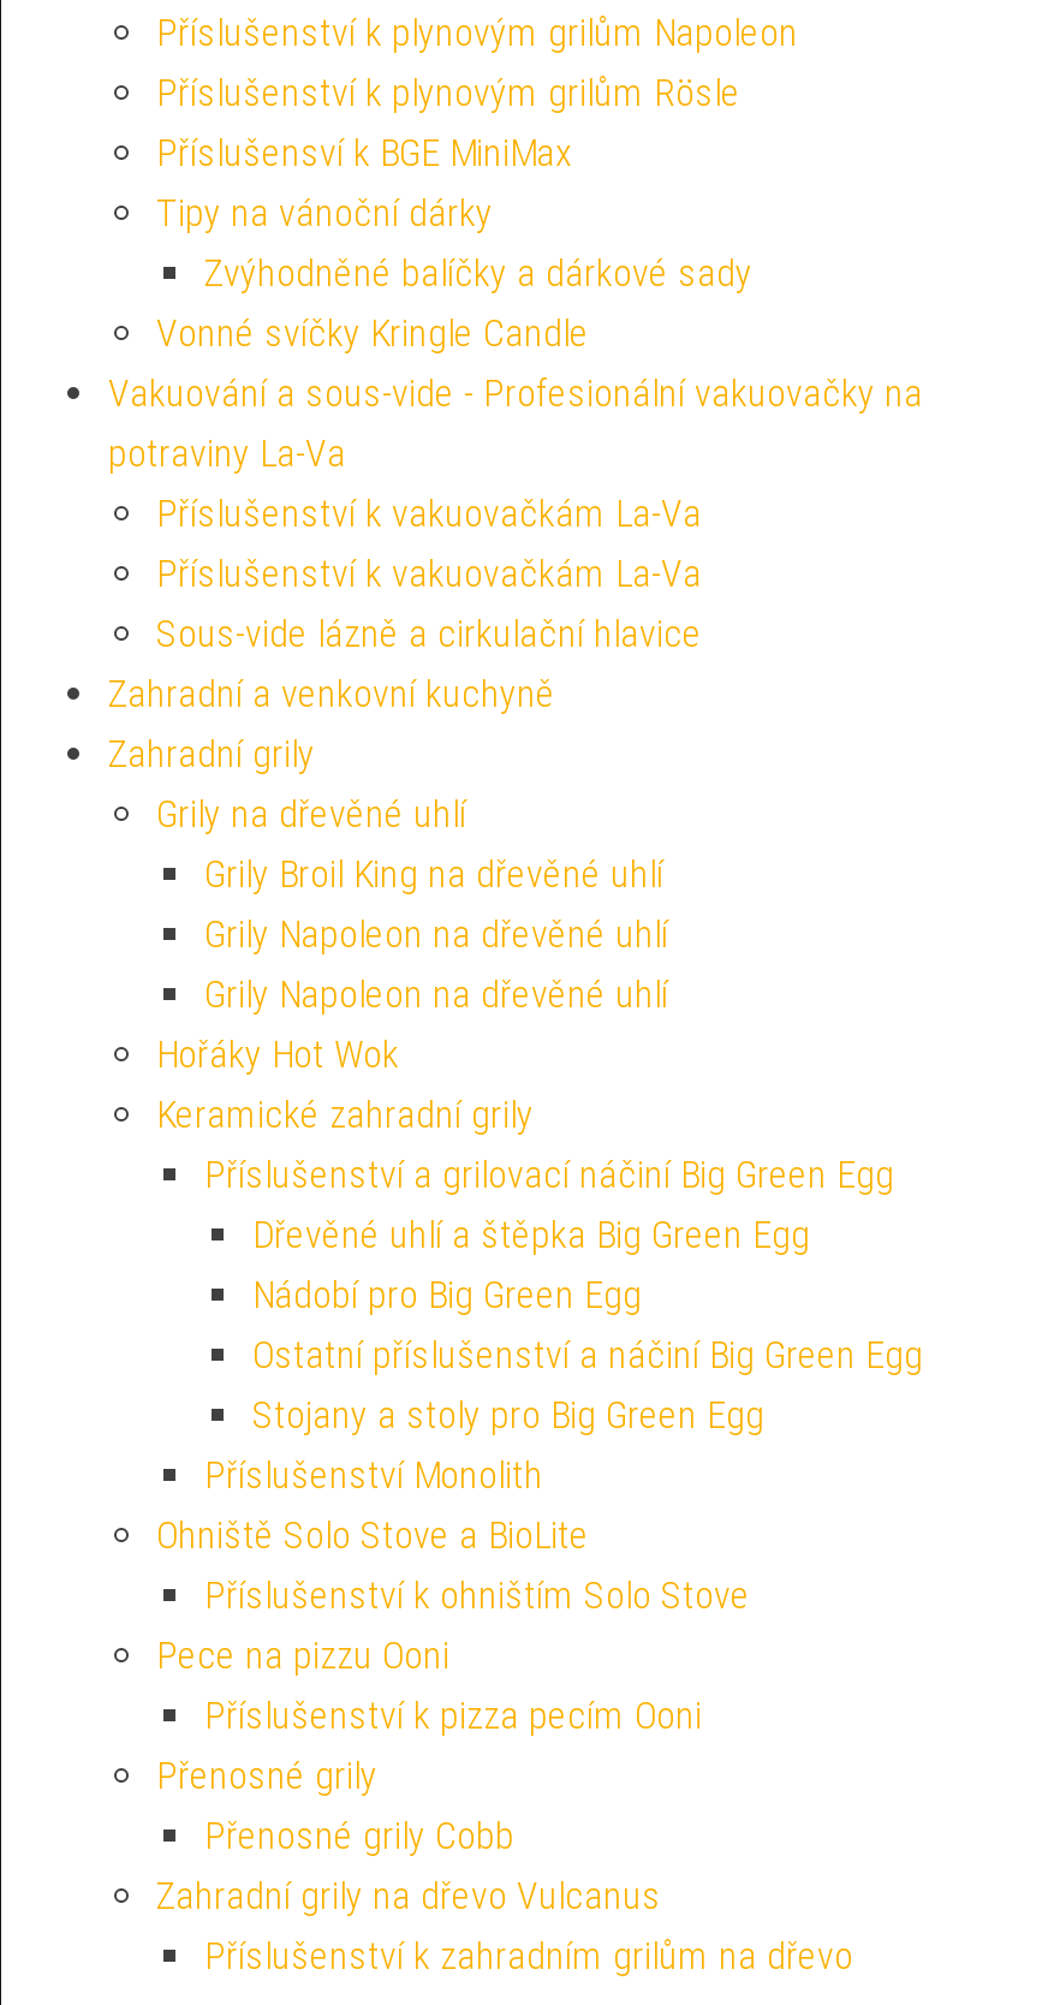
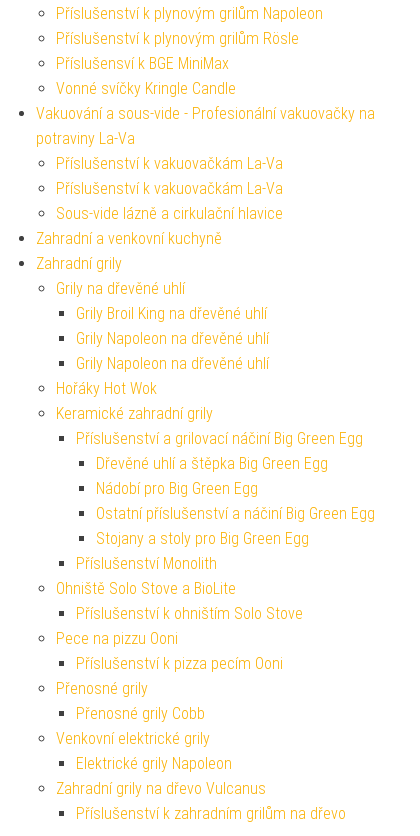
[156,190,752,296] Tipy na vánoční dárky | Zvýhodněné balíčky a dárkové sady -> none
moved [108,310,923,1858] -> [36,79,375,723]: Vonné svíčky Kringle Candle | Vakuování a sous-vide - Profesionální vakuovačky na | potraviny La-Va | ... | Přenosné grily | Přenosné grily Cobb
none -> [56,729,232,773] Venkovní elektrické grily | Elektrické grily Napoleon

